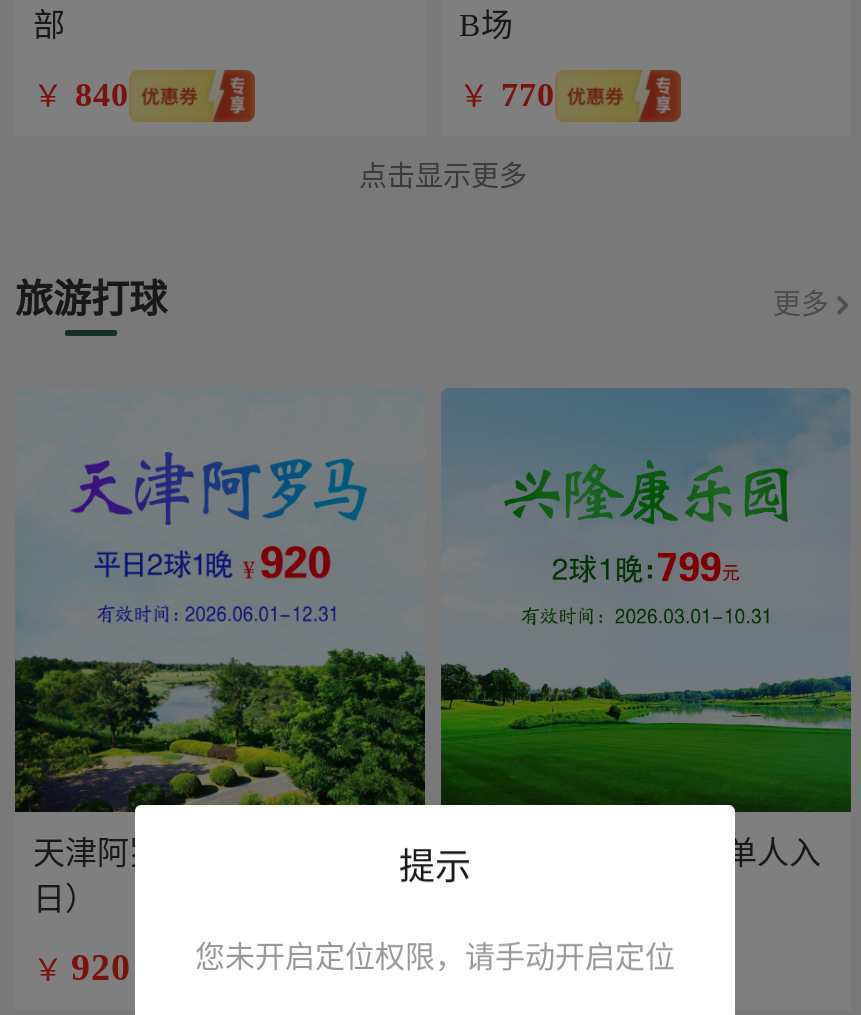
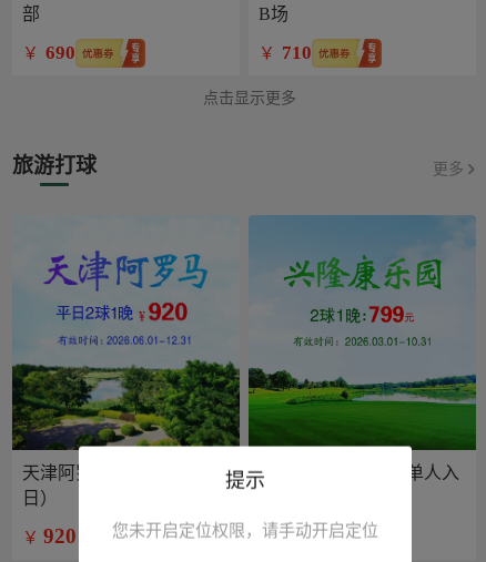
[33,76,129,114] ￥ 840 -> [22,42,75,63] ￥ 690
[459,76,555,114] ￥ 770 -> [259,42,312,63] ￥ 710

